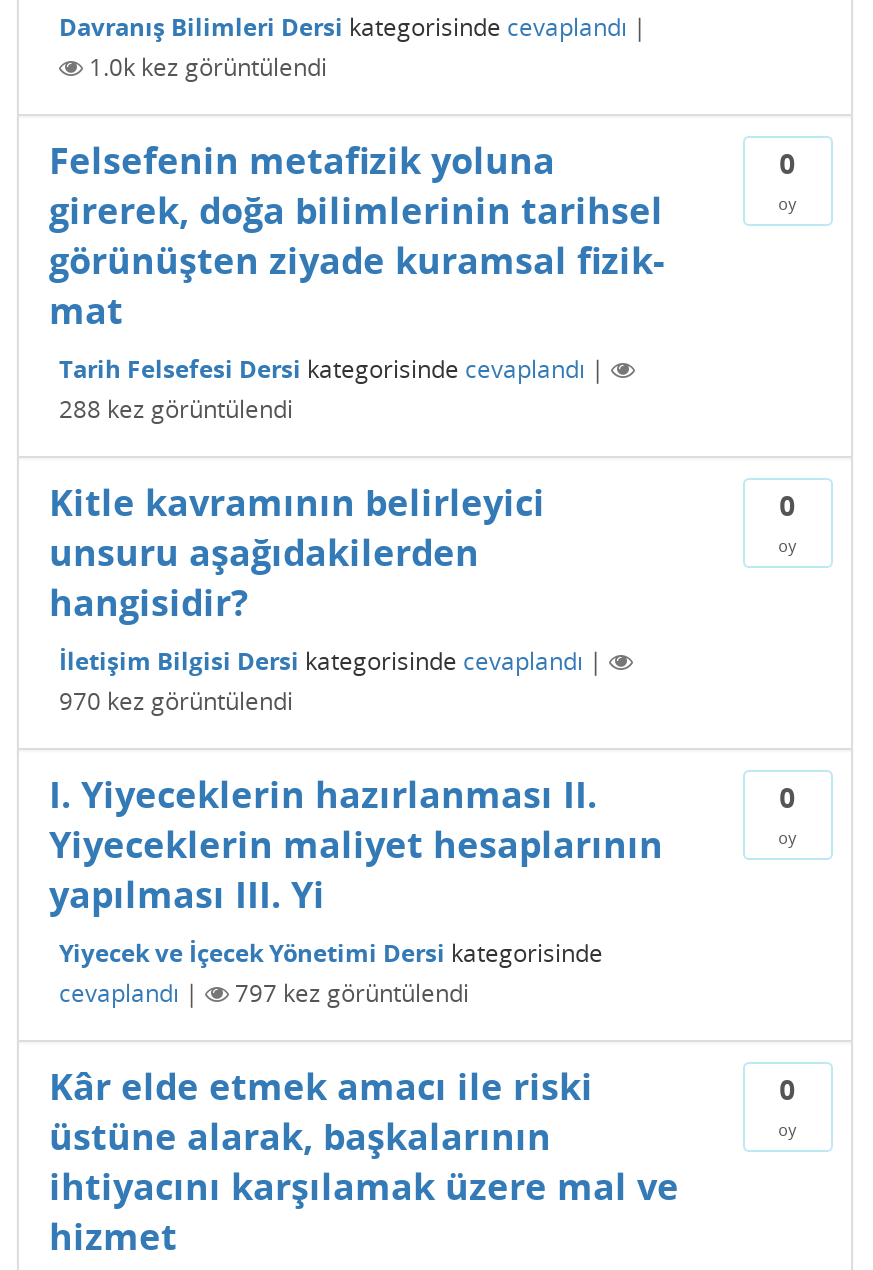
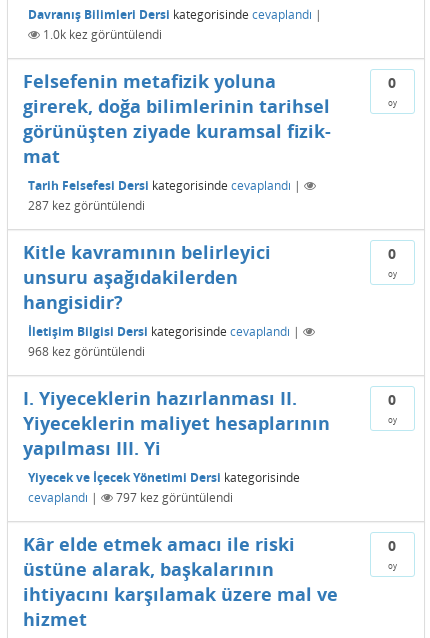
[59,392,293,426] 288 kez görüntülendi -> [28,197,145,214] 287 kez görüntülendi
[59,684,293,718] 970 kez görüntülendi -> [28,343,145,360] 968 kez görüntülendi

